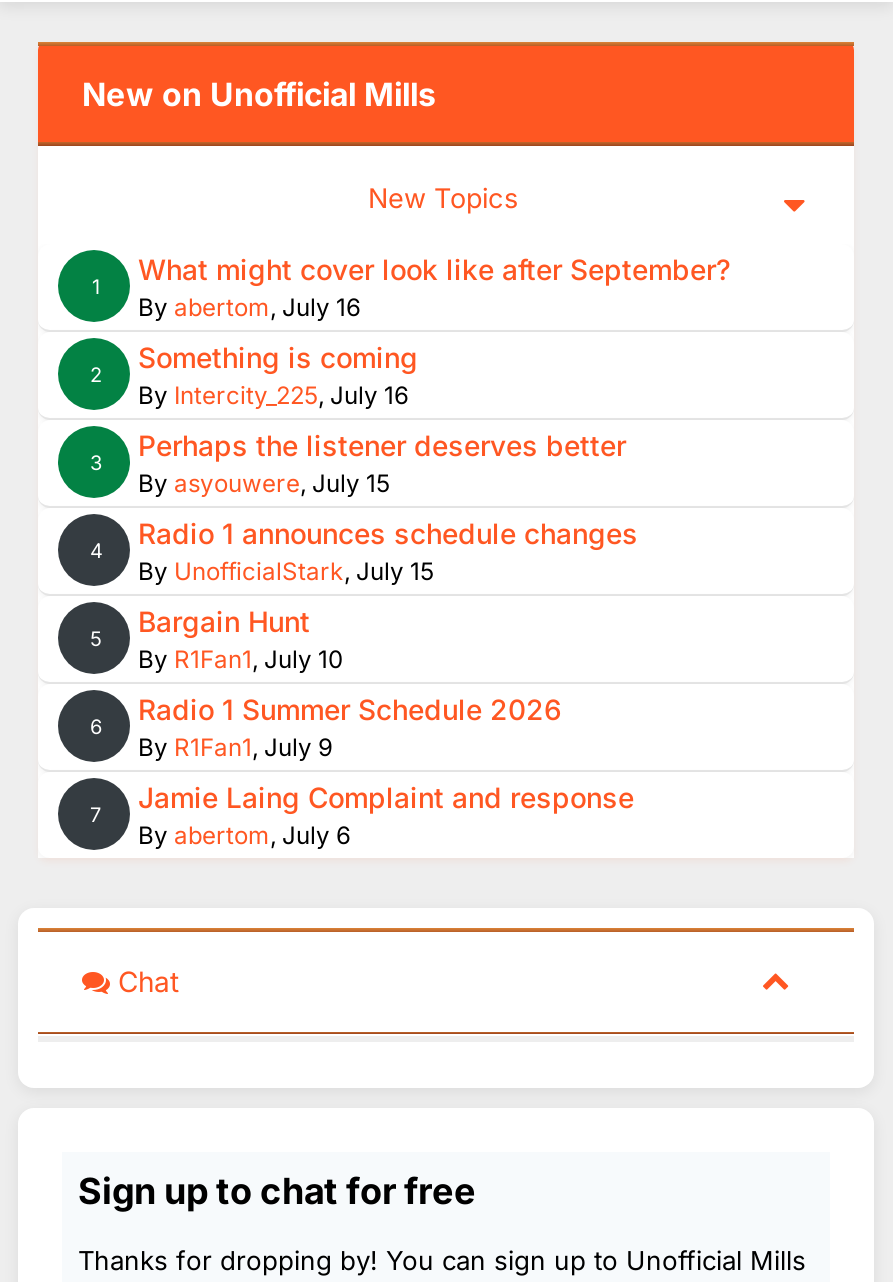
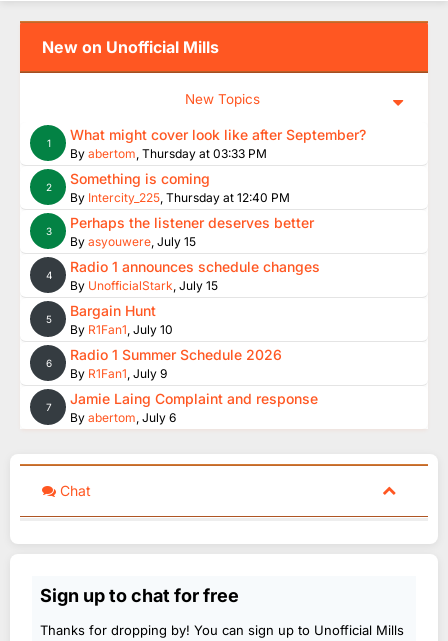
[138,292,360,322] By abertom, July 16 -> [70,146,267,161] By abertom, Thursday at 03:33 PM
[138,380,408,410] By Intercity_225, July 16 -> [70,190,290,205] By Intercity_225, Thursday at 12:40 PM

